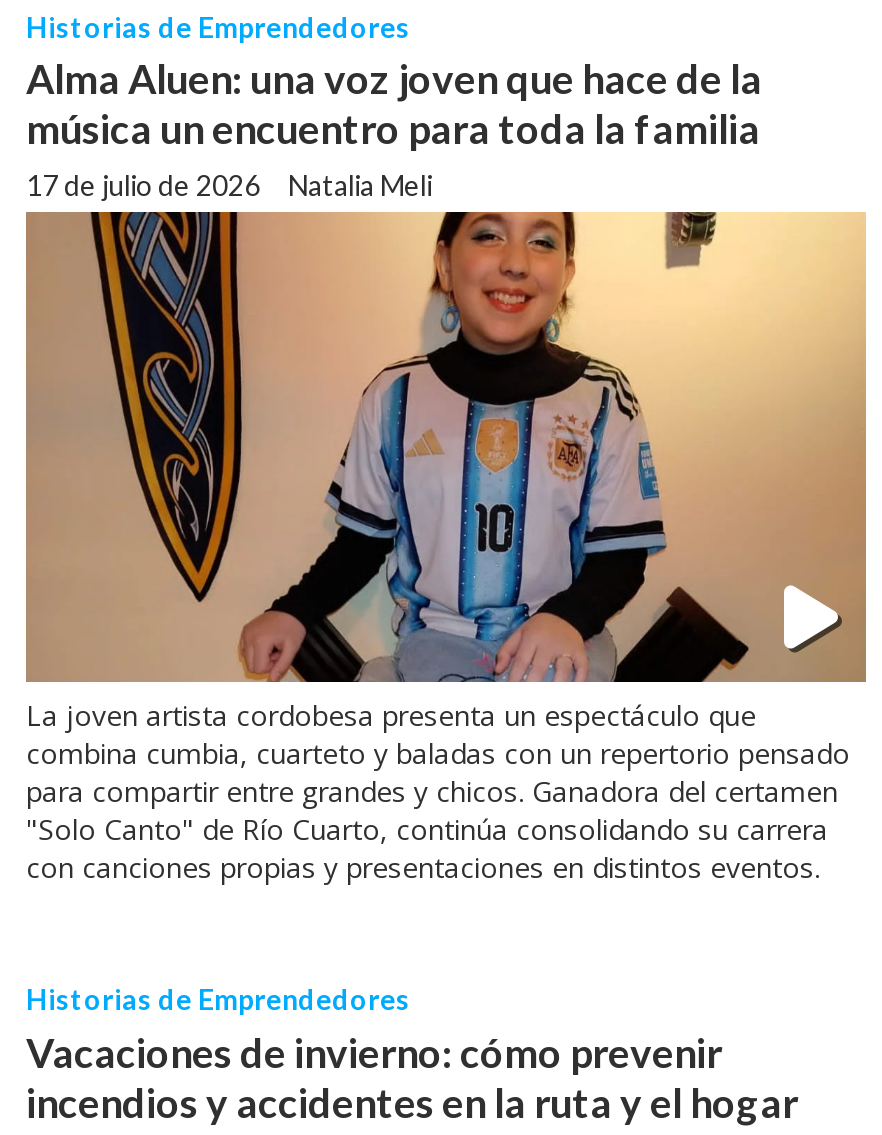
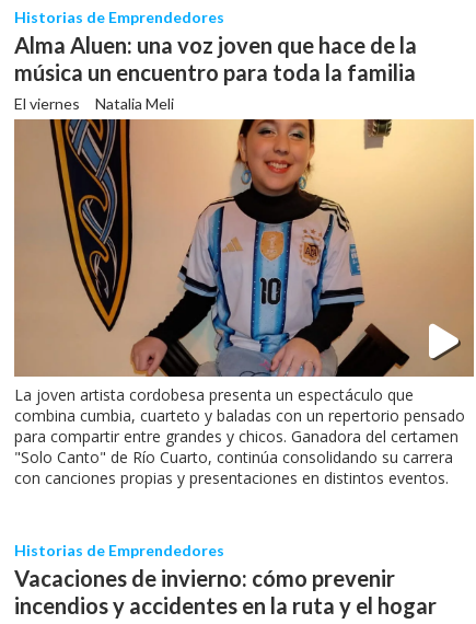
[26,168,260,202] 17 de julio de 2026 -> [14,95,80,113] El viernes

